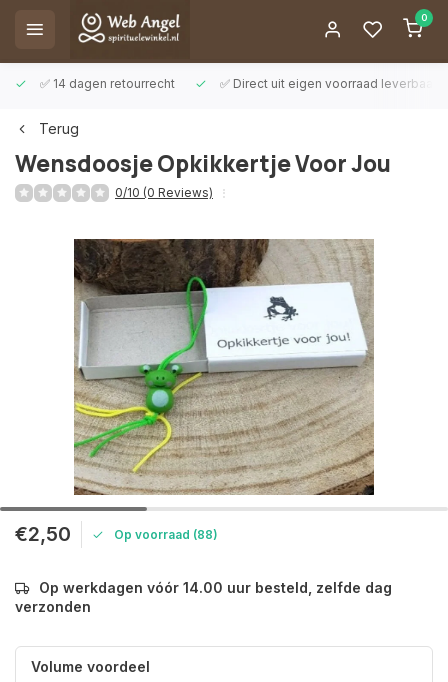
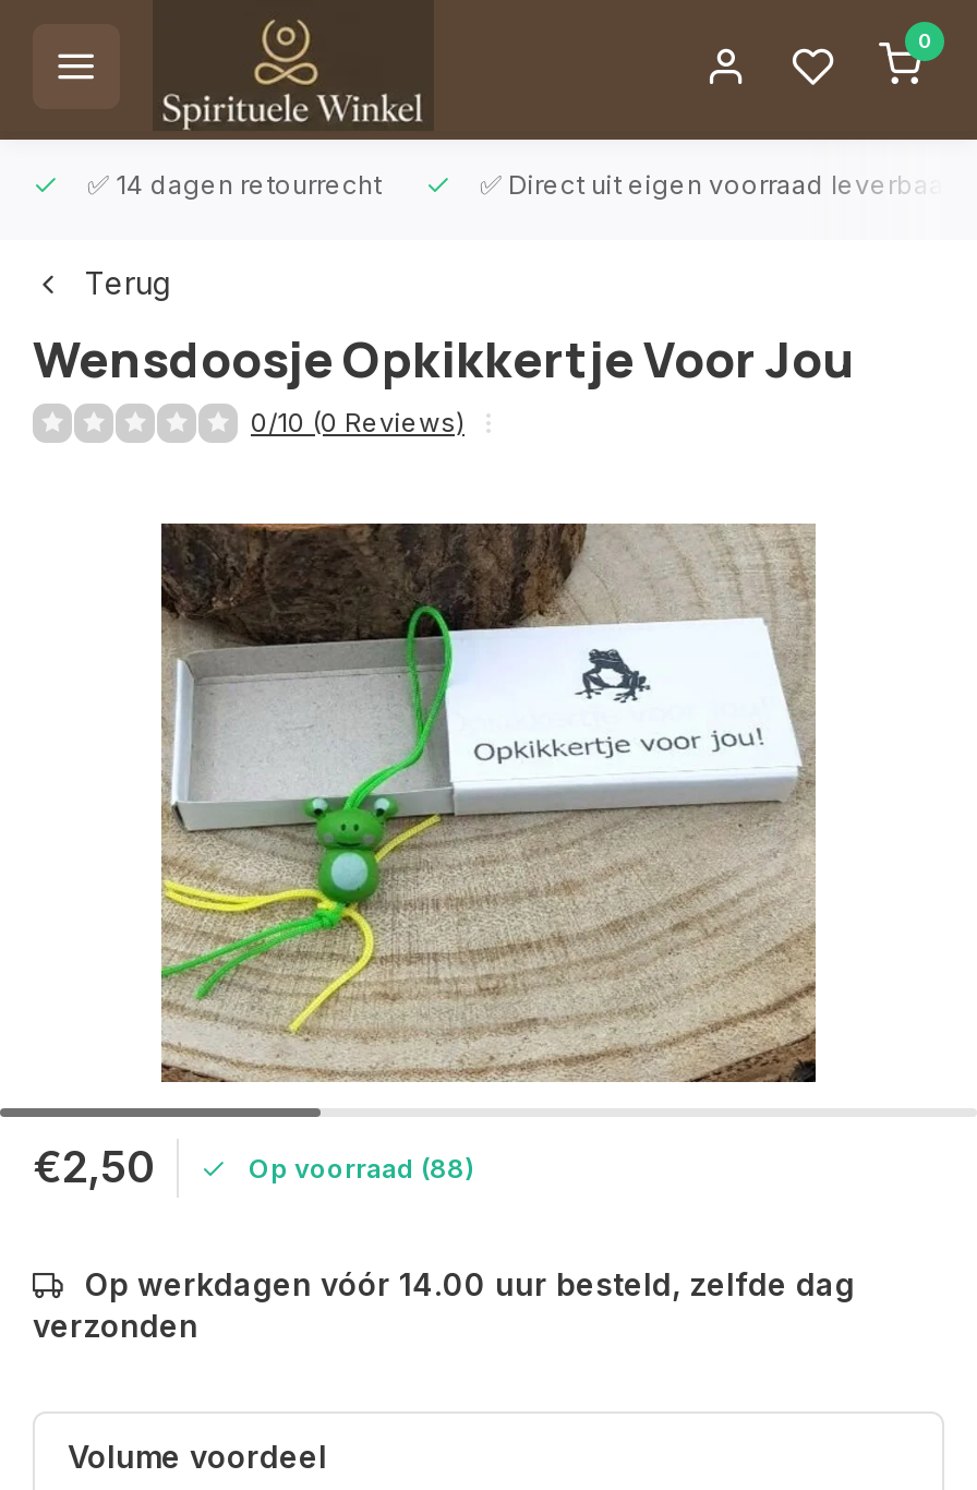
[75,12,193,58] [image] -> [161,20,423,131] [image]

